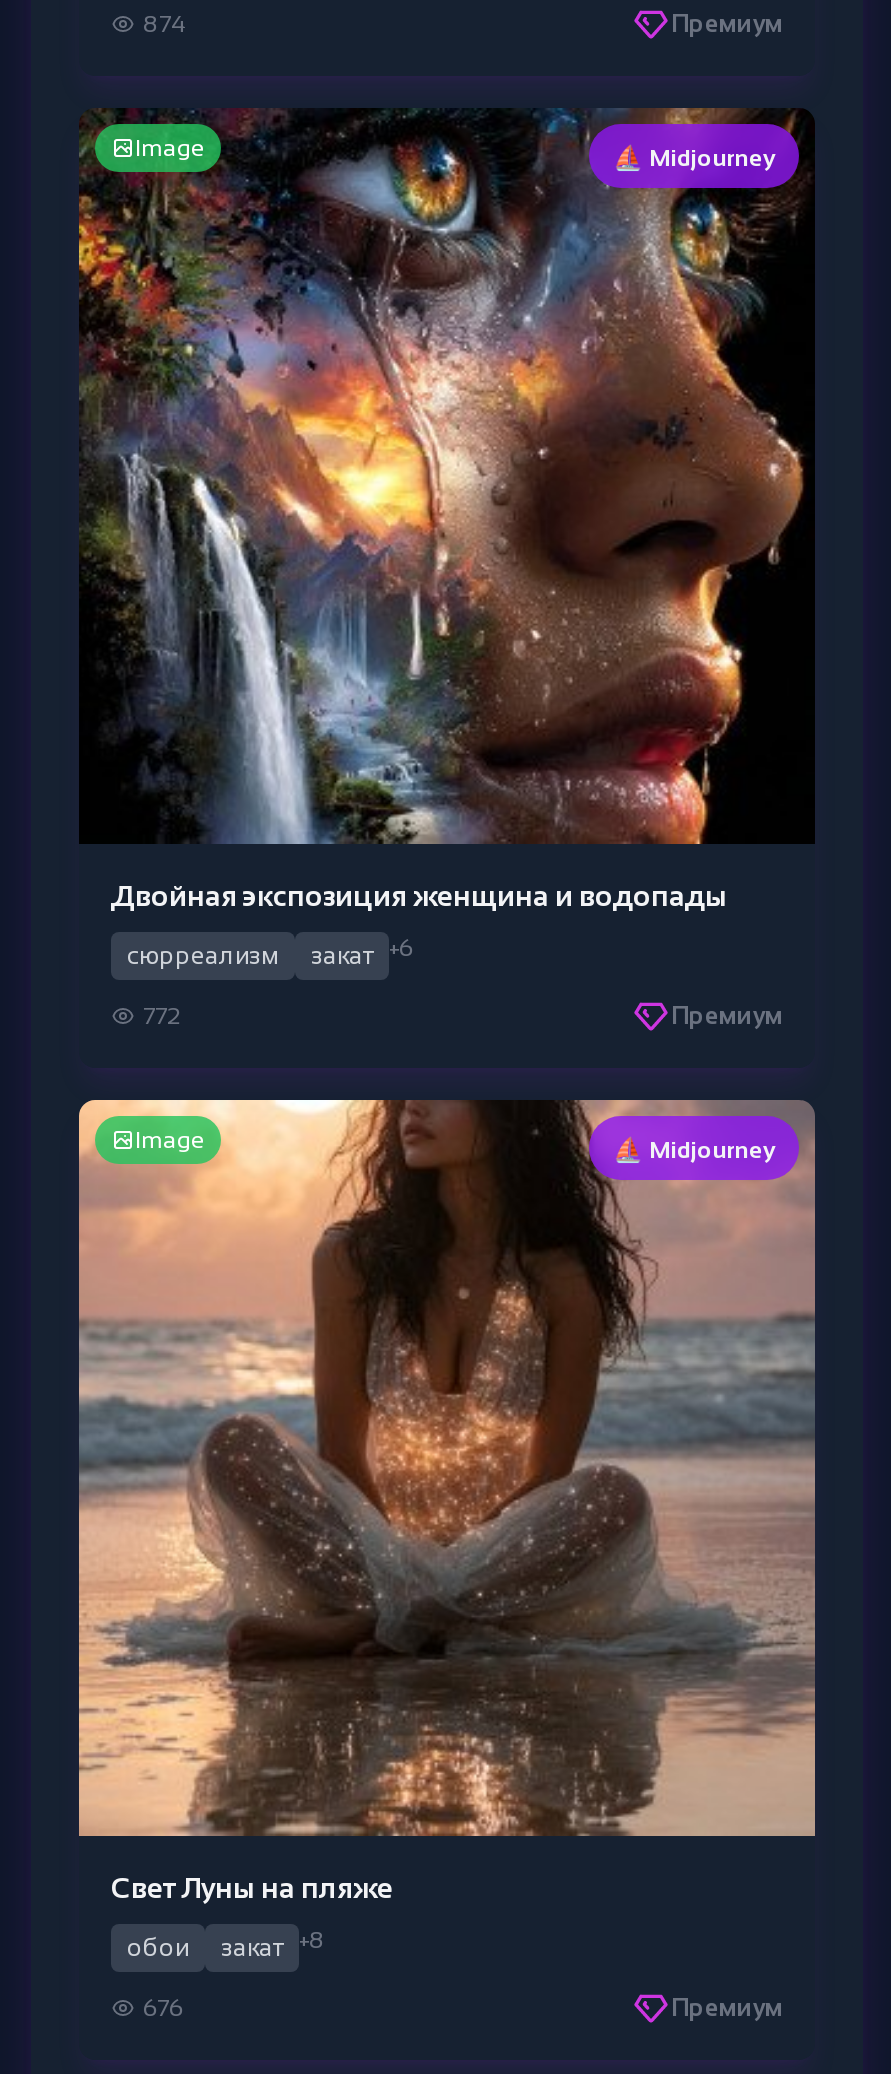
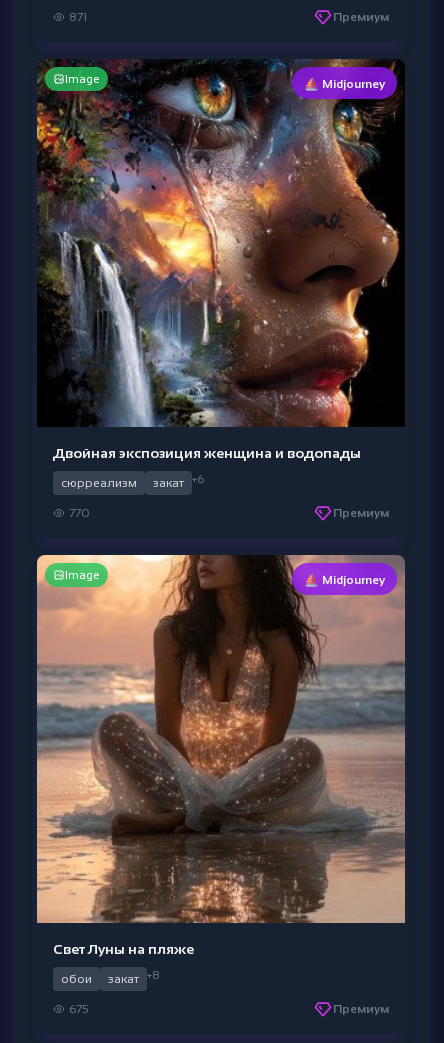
[143,10,185,38] 874 -> [69,10,87,24] 871
[143,1002,181,1030] 772 -> [69,506,90,520] 770
[143,1994,183,2022] 676 -> [69,1002,89,1016] 675

